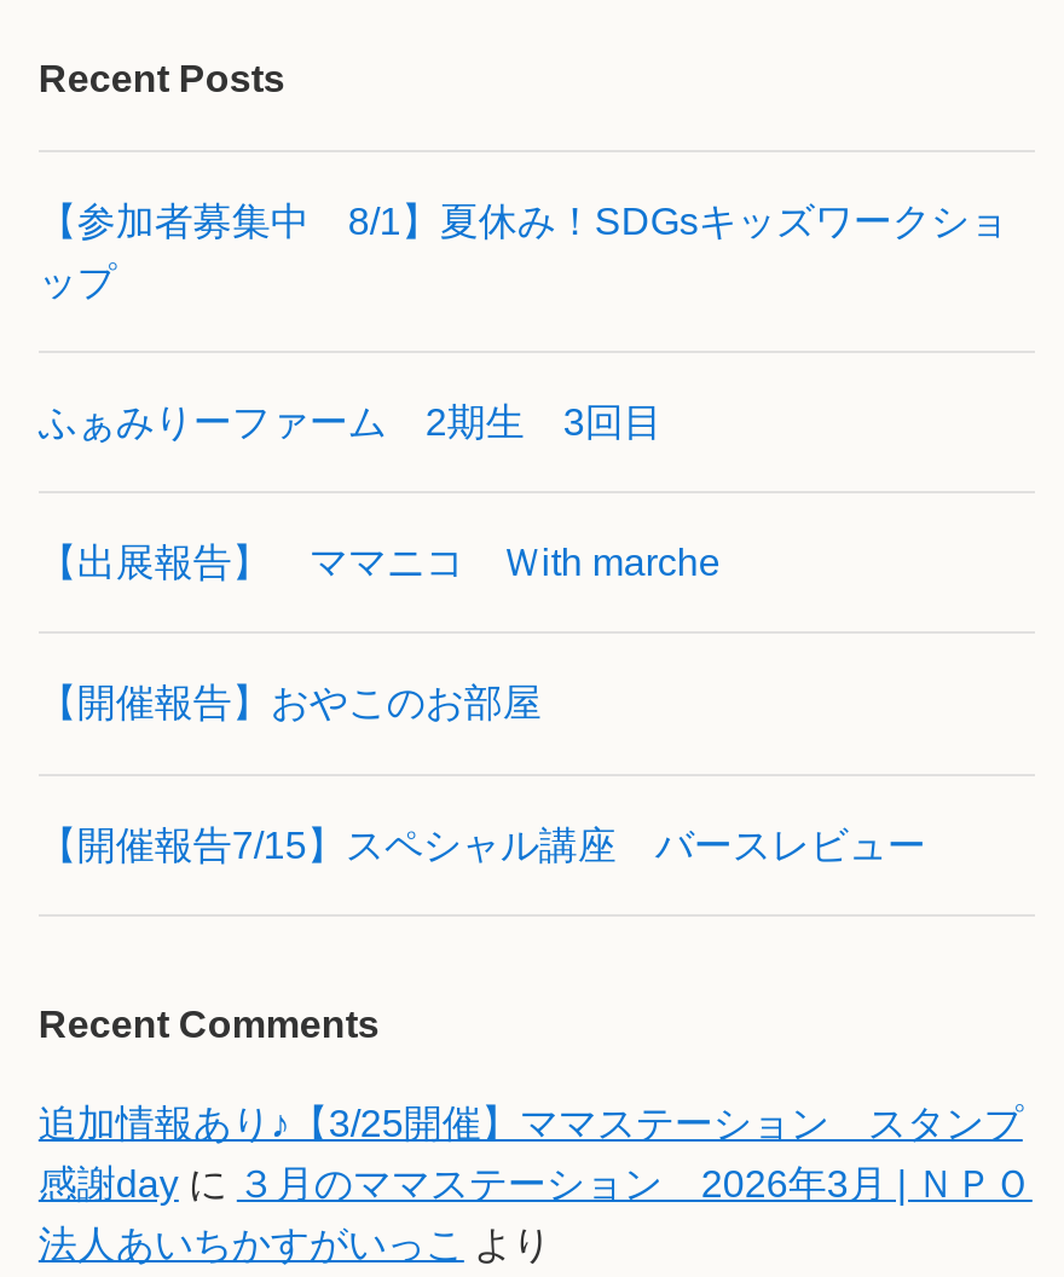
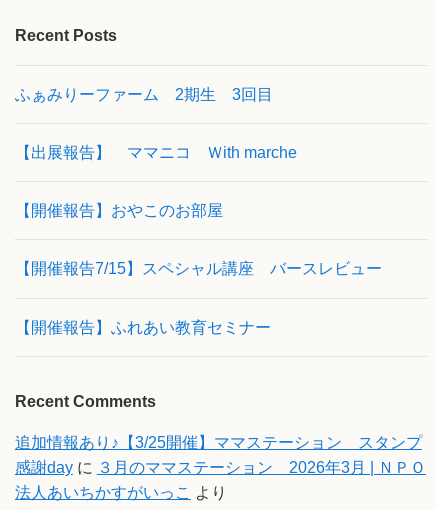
[38,198,1008,302] 【参加者募集中 8/1】夏休み！SDGsキッズワークショ | ップ -> none
moved [38,399,926,865] -> [15,85,382,277]: ふぁみりーファーム 2期生 3回目 | 【出展報告】 ママニコ Ｗith marche | 【開催報告】おやこのお部屋 | 【開催報告7/15】スペシャル講座 バースレビュー
none -> [15,318,271,336] 【開催報告】ふれあい教育セミナー

